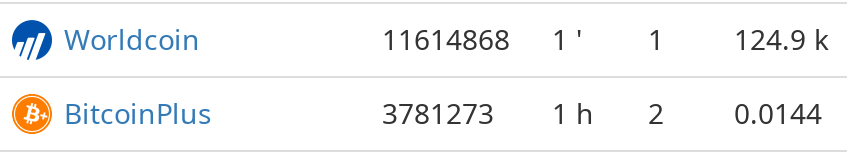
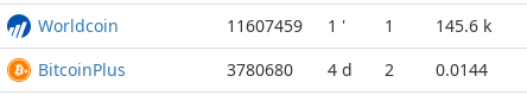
[382,21,510,59] 11614868 -> [227,15,303,37] 11607459
[734,21,828,59] 124.9 k -> [436,15,491,37] 145.6 k
[382,95,594,133] 3781273 | 1 h -> [227,59,353,81] 3780680 | 4 d

